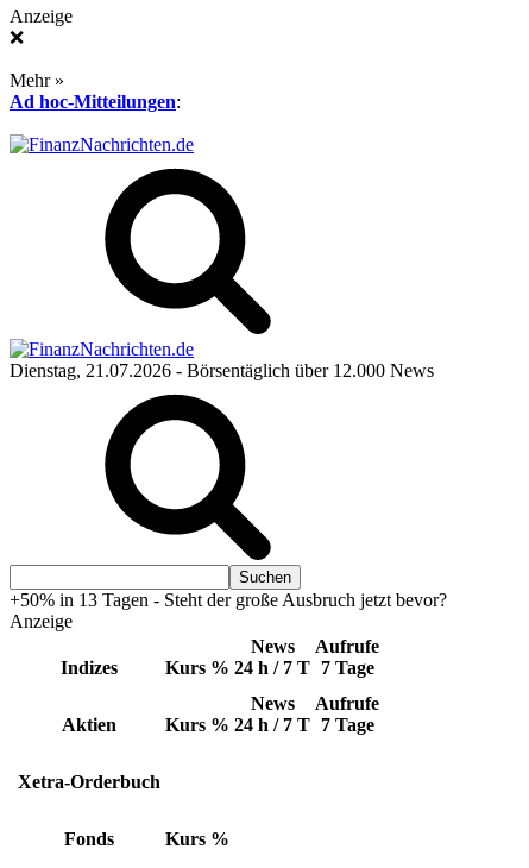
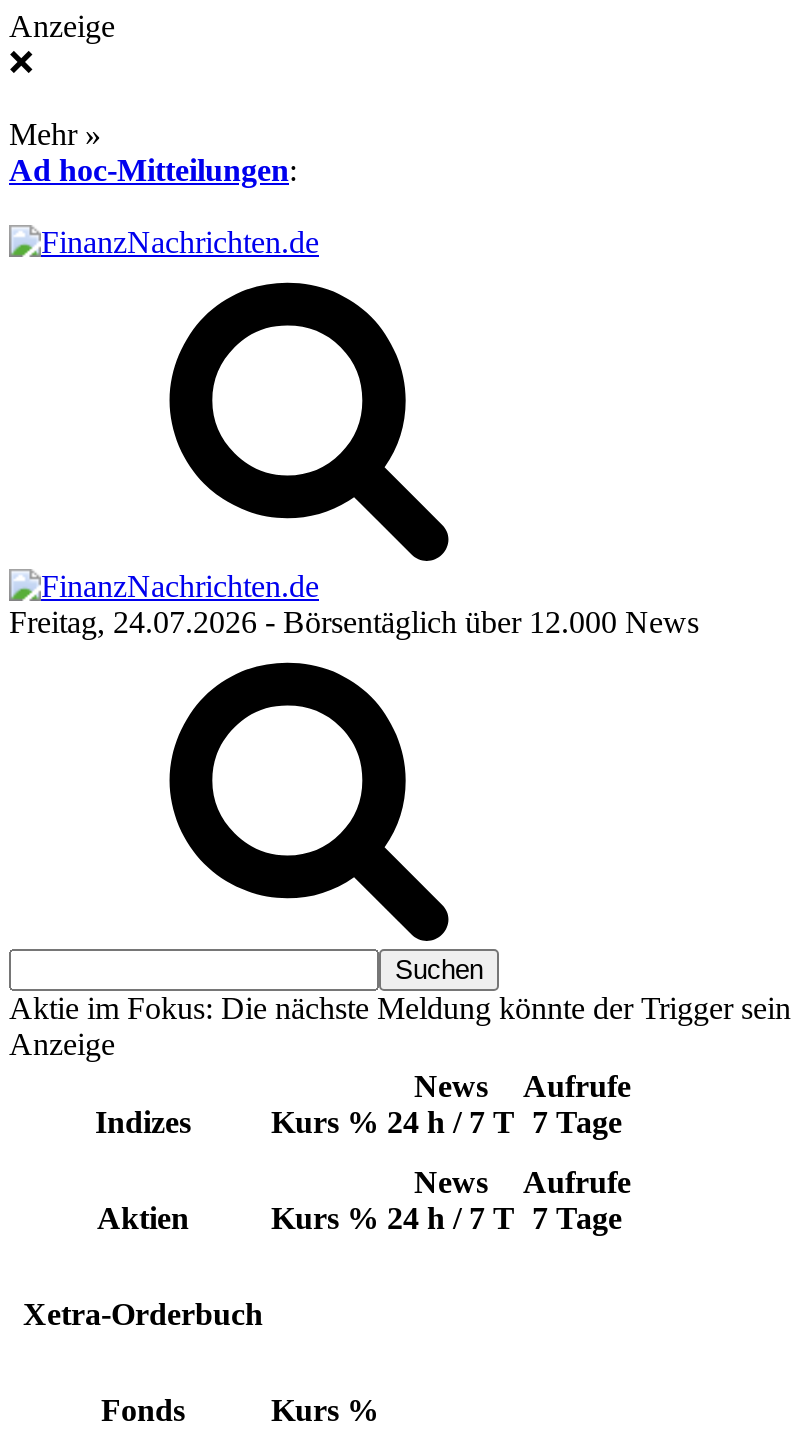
[10,360,434,380] Dienstag, 21.07.2026 - Börsentäglich über 12.000 News -> [9,605,699,639] Freitag, 24.07.2026 - Börsentäglich über 12.000 News
[10,590,447,610] +50% in 13 Tagen - Steht der große Ausbruch jetzt bevor? -> [9,991,791,1025] Aktie im Fokus: Die nächste Meldung könnte der Trigger sein

